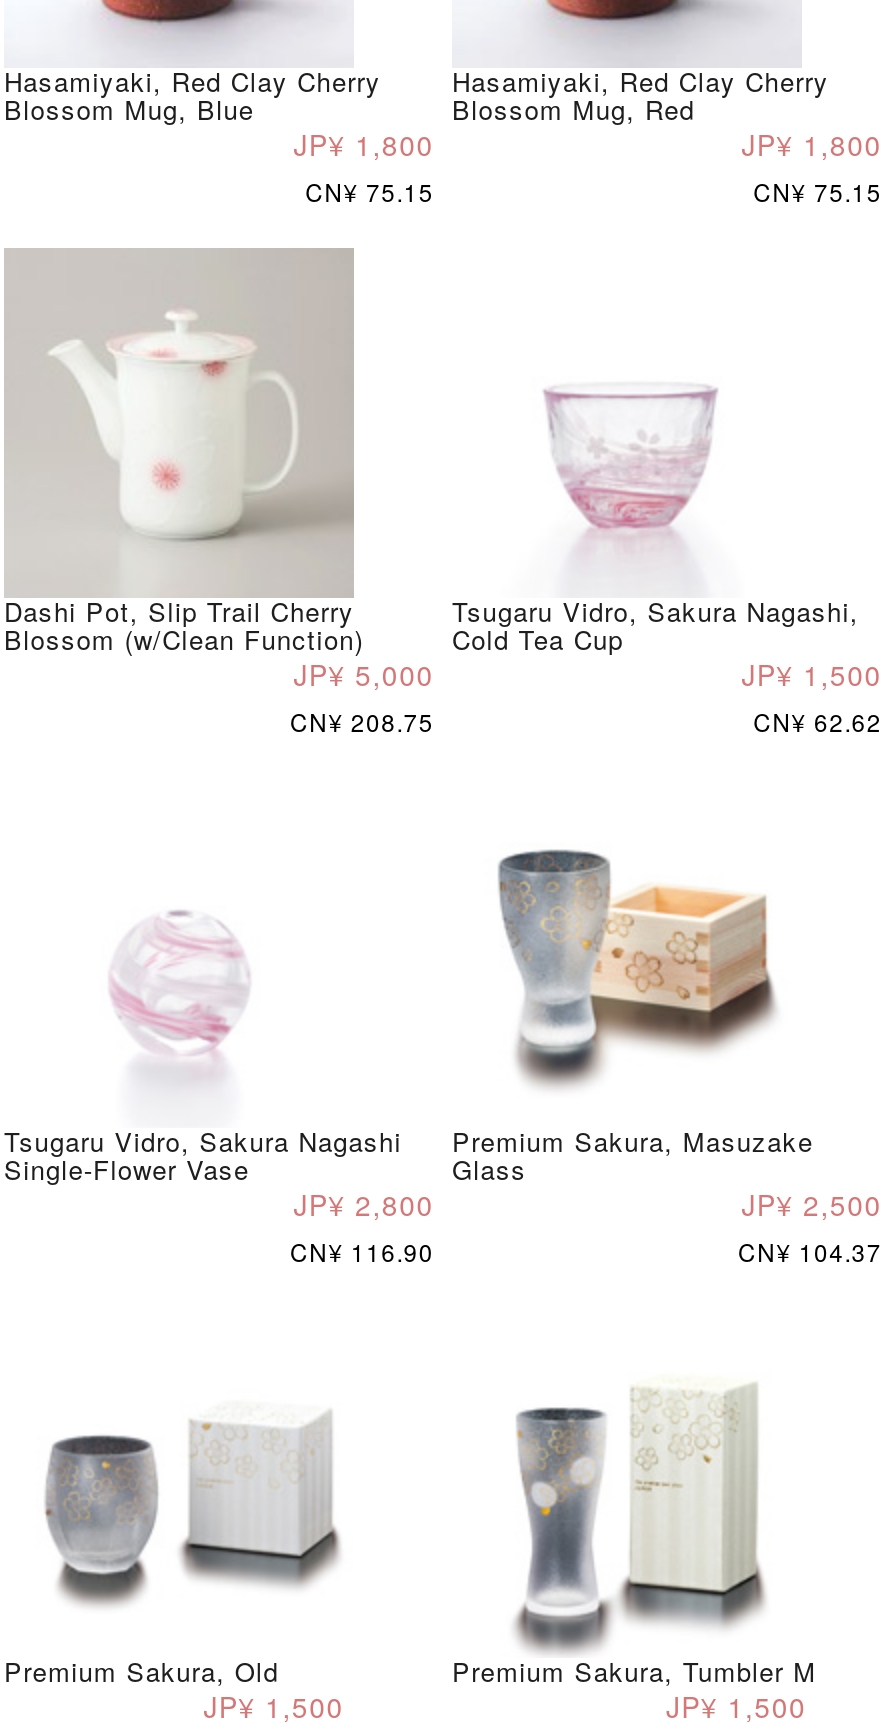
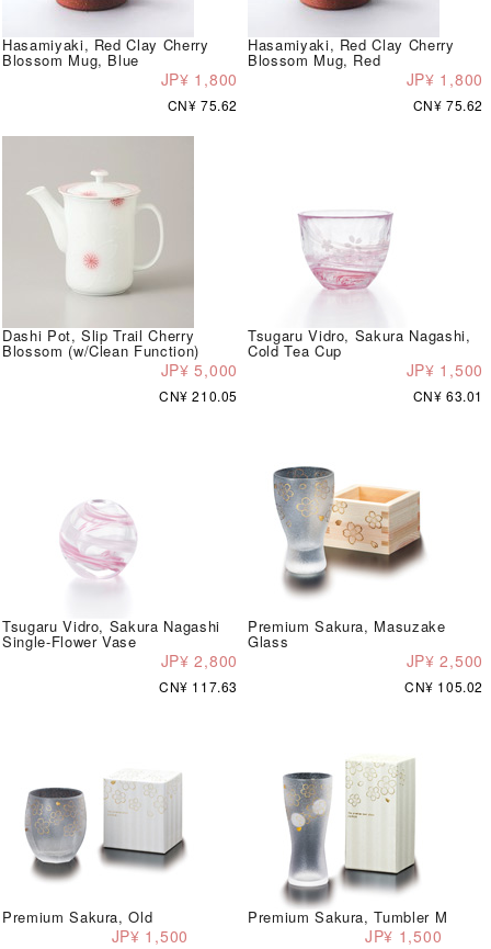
[305,173,434,207] CN¥ 75.15 -> [167,95,238,114] CN¥ 75.62
[753,173,882,207] CN¥ 75.15 -> [413,95,483,114] CN¥ 75.62
[290,703,434,737] CN¥ 208.75 -> [159,386,238,404] CN¥ 210.05
[753,703,882,737] CN¥ 62.62 -> [413,386,483,404] CN¥ 63.01
[290,1233,434,1267] CN¥ 116.90 -> [159,676,238,695] CN¥ 117.63
[738,1233,882,1267] CN¥ 104.37 -> [404,676,483,695] CN¥ 105.02

